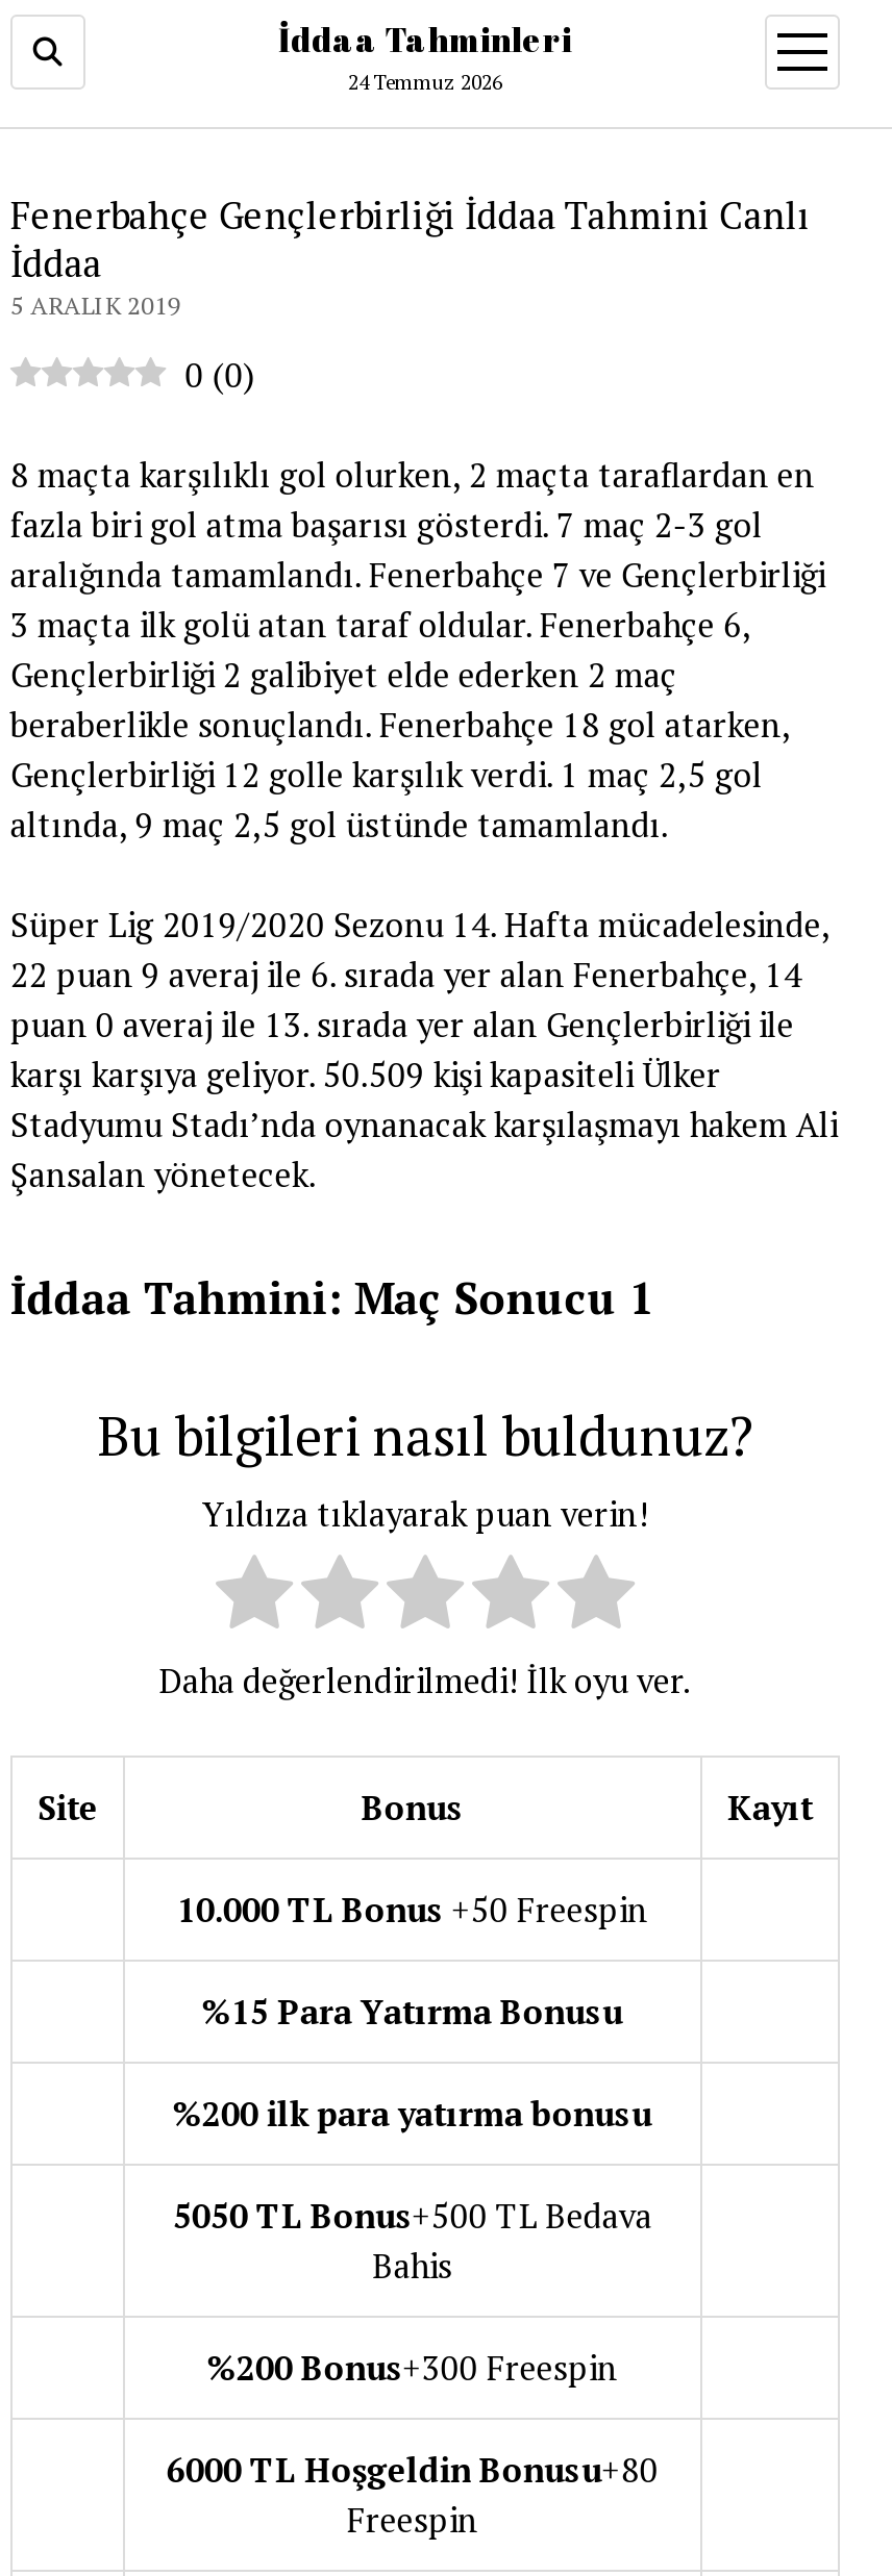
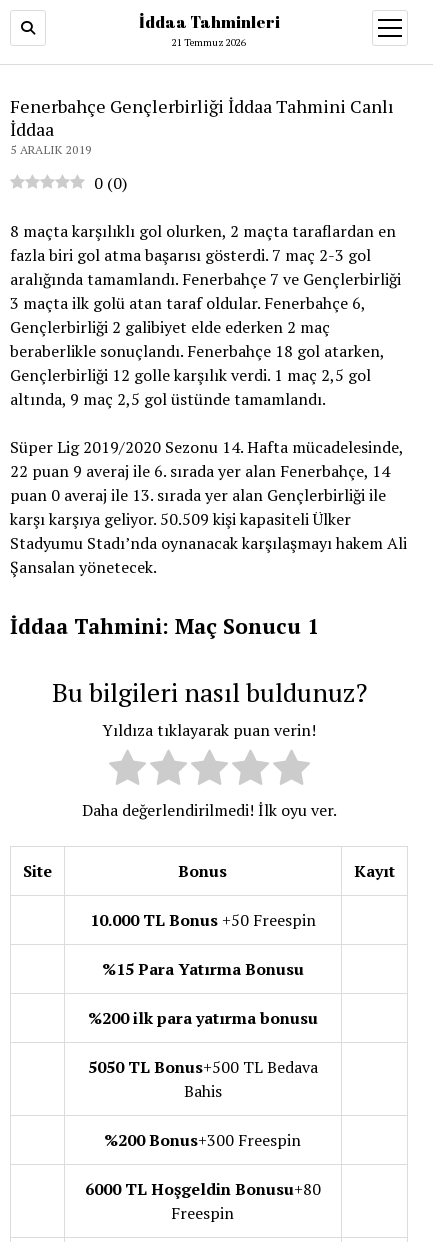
[348,69,502,96] 24 Temmuz 2026 -> [172,36,246,49] 21 Temmuz 2026

